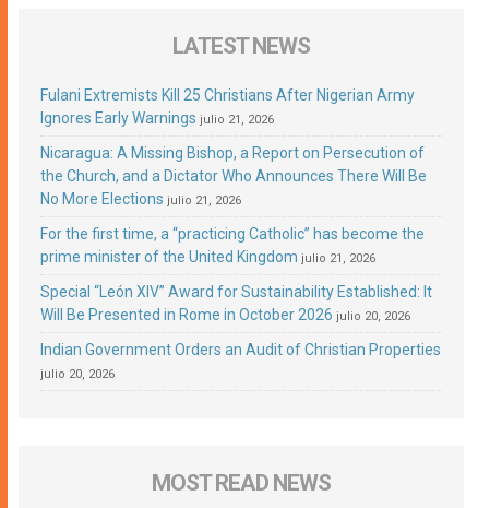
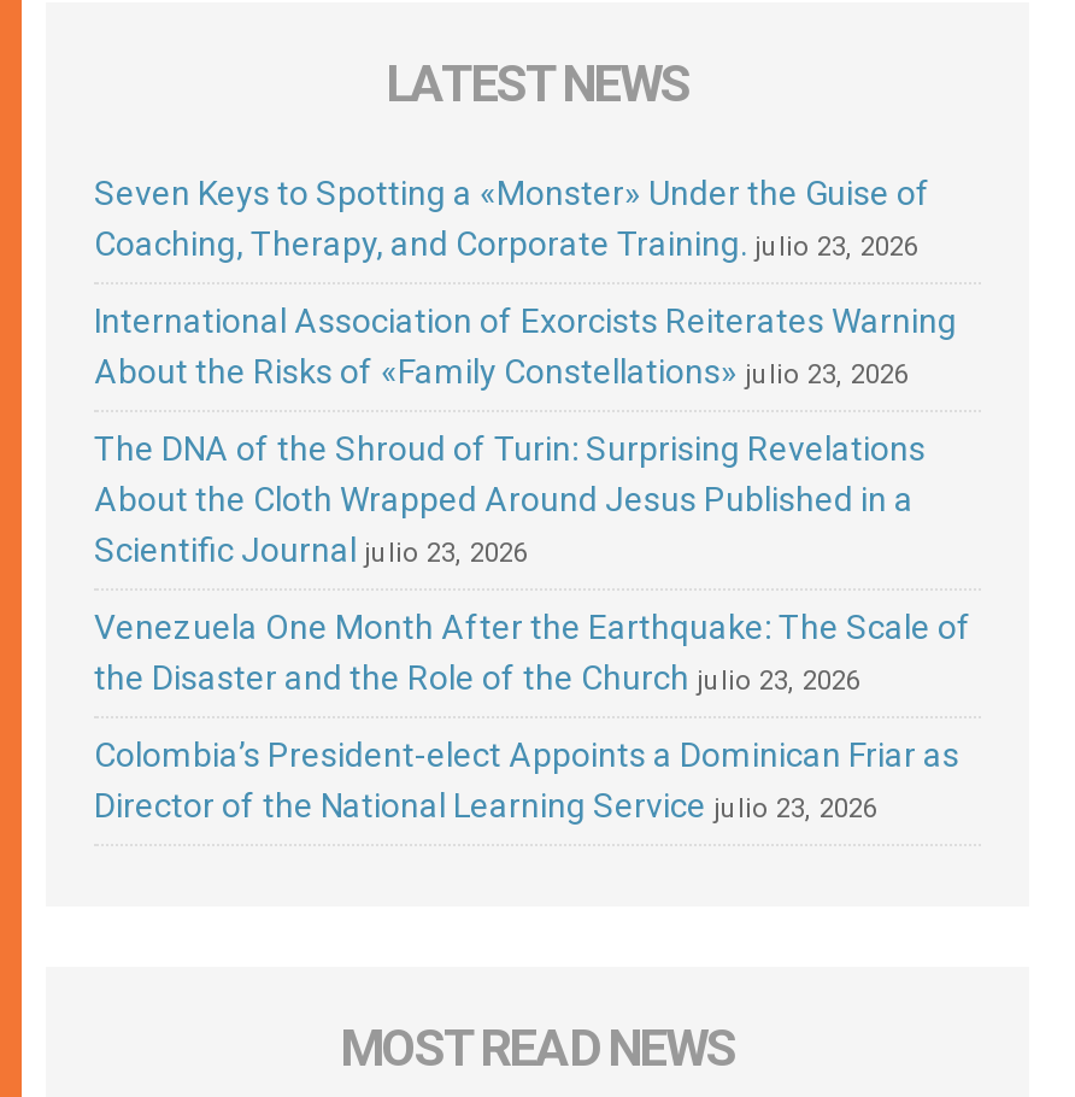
[40,86,441,381] Fulani Extremists Kill 25 Christians After Nigerian Army | Ignores Early Warnings julio 21, 2026 | Nicaragua: A Missing Bishop, a Report on Persecution of | the Church, and a Dictator Who Announces There Will Be | No More Elections julio 21, 2026 | For the first time, a “practicing Catholic” has become the | prime minister of the United Kingdom julio 21, 2026 | Special “León XIV” Award for Sustainability Established: It | Will Be Presented in Rome in October 2026 julio 20, 2026 | Indian Government Orders an Audit of Christian Properties | julio 20, 2026 -> [94,173,971,824] Seven Keys to Spotting a «Monster» Under the Guise of | Coaching, Therapy, and Corporate Training. julio 23, 2026 | International Association of Exorcists Reiterates Warning | About the Risks of «Family Constellations» julio 23, 2026 | The DNA of the Shroud of Turin: Surprising Revelations | About the Cloth Wrapped Around Jesus Published in a | Scientific Journal julio 23, 2026 | Venezuela One Month After the Earthquake: The Scale of | the Disaster and the Role of the Church julio 23, 2026 | Colombia’s President-elect Appoints a Dominican Friar as | Director of the National Learning Service julio 23, 2026

